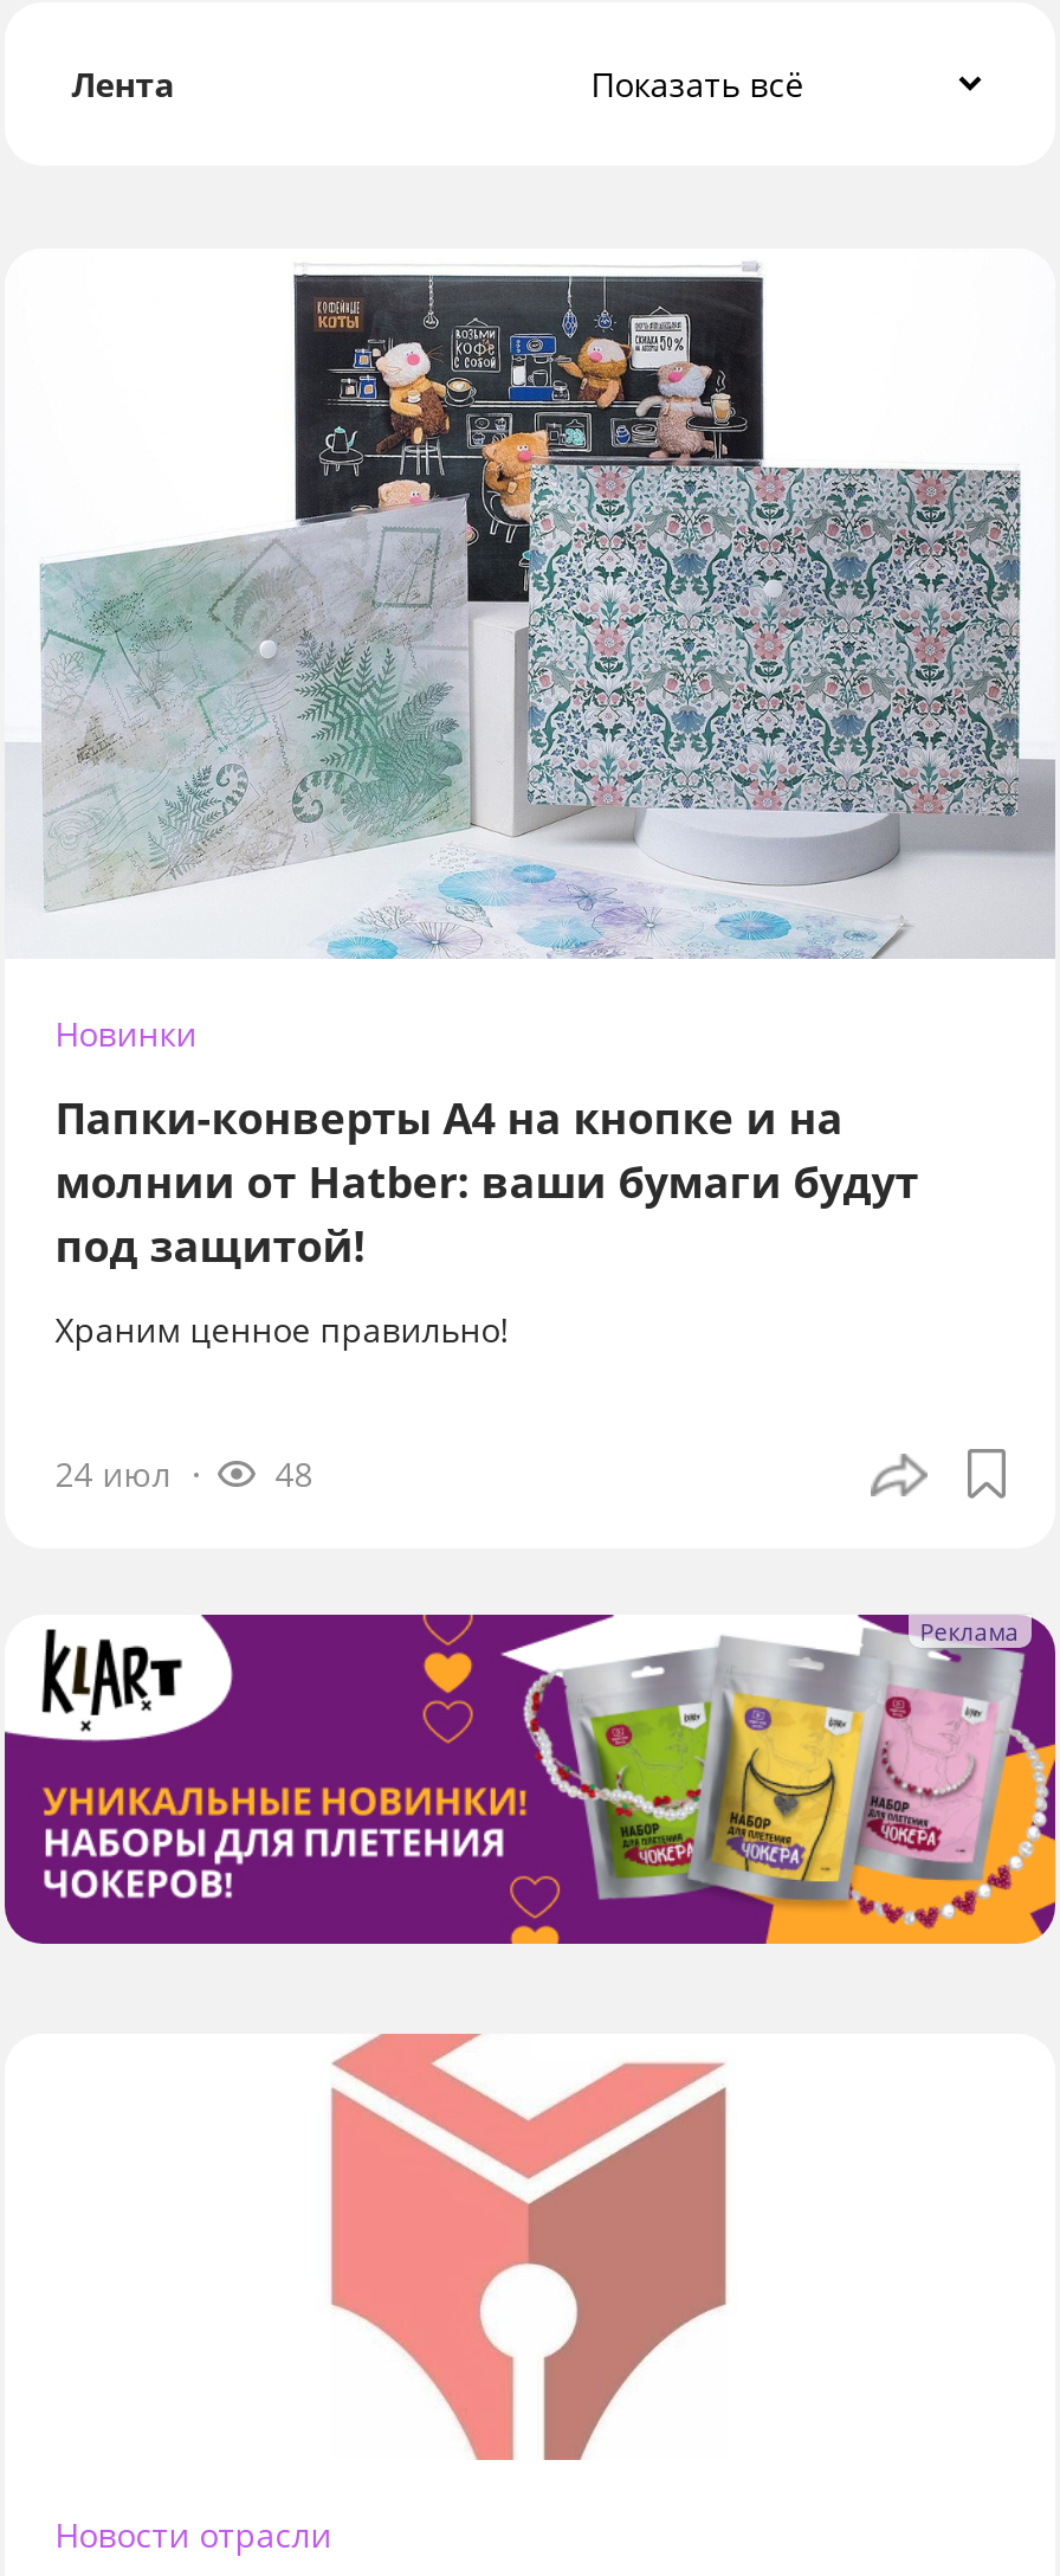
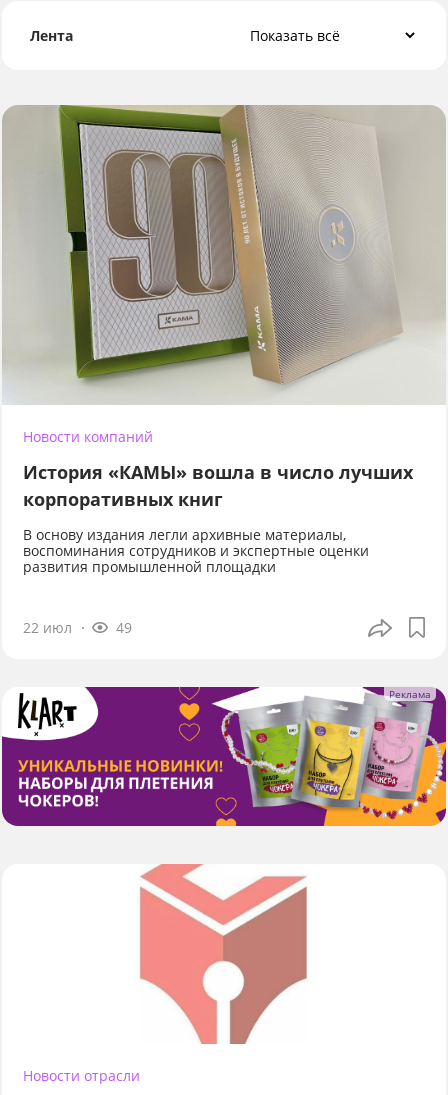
[7,249,1053,1056] [image] | Новинки -> [3,104,445,446] [image] | Новости компаний
[55,1089,919,1274] Папки-конверты А4 на кнопке и на | молнии от Hatber: ваши бумаги будут | под защитой! -> [23,460,413,511] История «КАМЫ» вошла в число лучших | корпоративных книг
[55,1307,509,1352] Храним ценное правильно! -> [23,525,369,576] В основу издания легли архивные материалы, | воспоминания сотрудников и экспертные оценки | развития промышленной площадки
[55,1450,313,1495] 24 июл | 48 -> [23,617,132,636] 22 июл | 49

